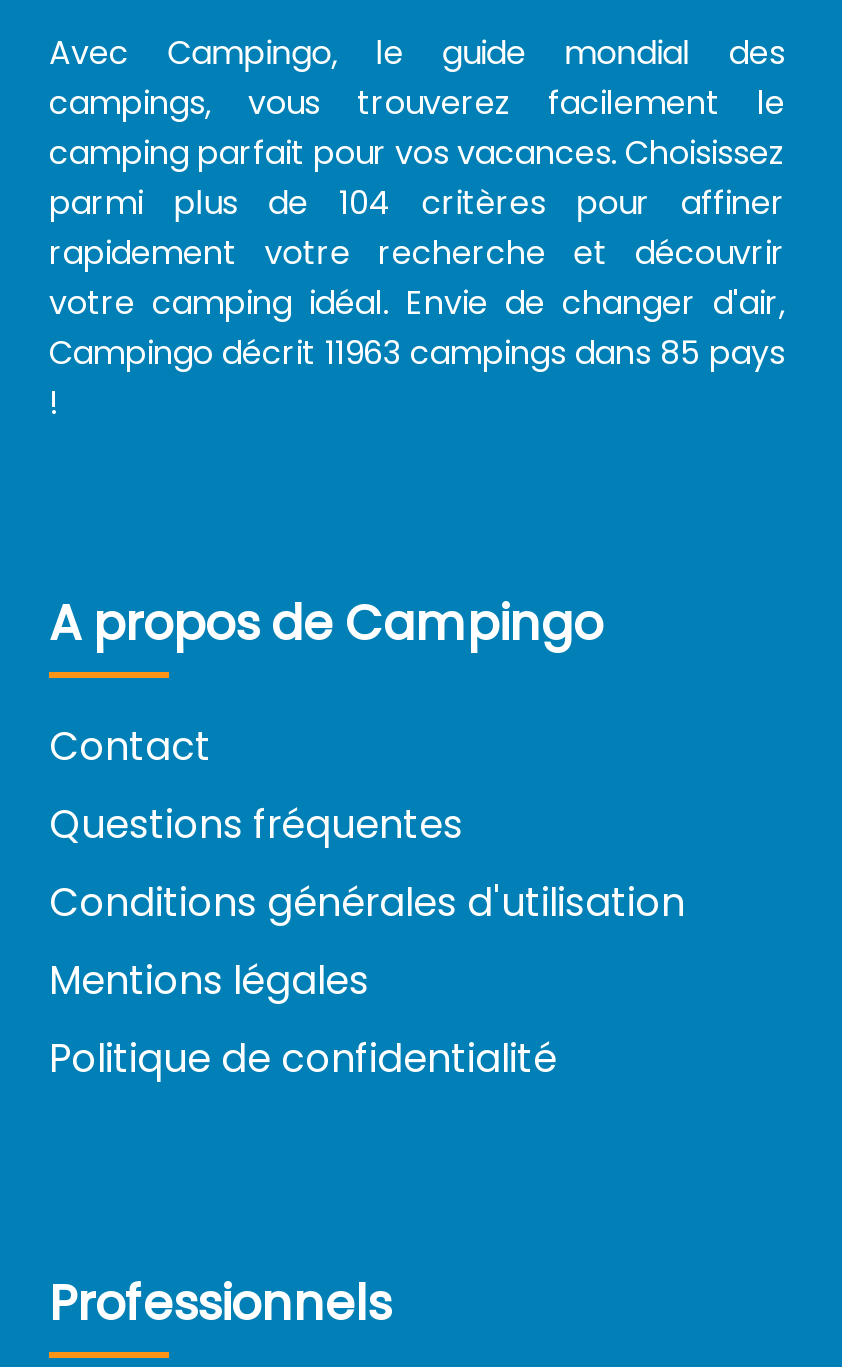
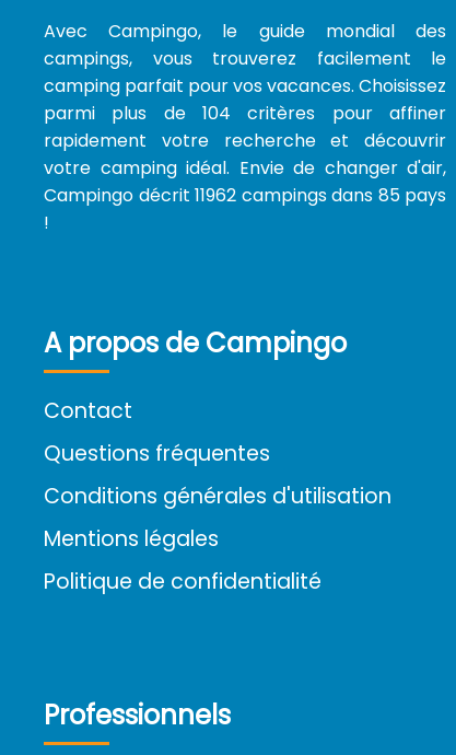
[49,330,785,376] Campingo décrit 11963 campings dans 85 pays -> [44,183,446,208] Campingo décrit 11962 campings dans 85 pays

